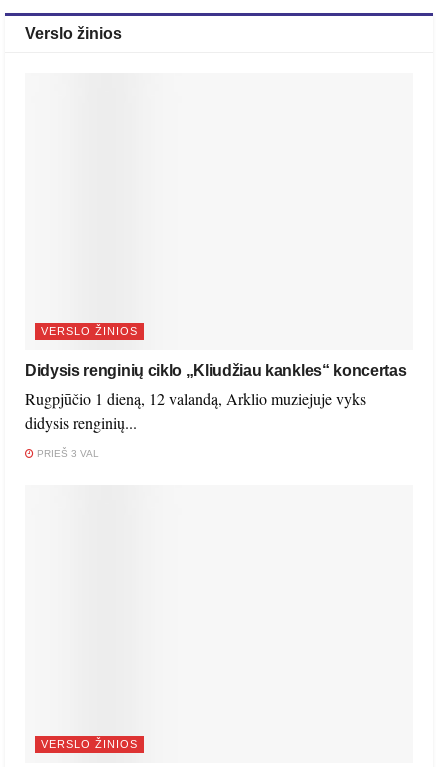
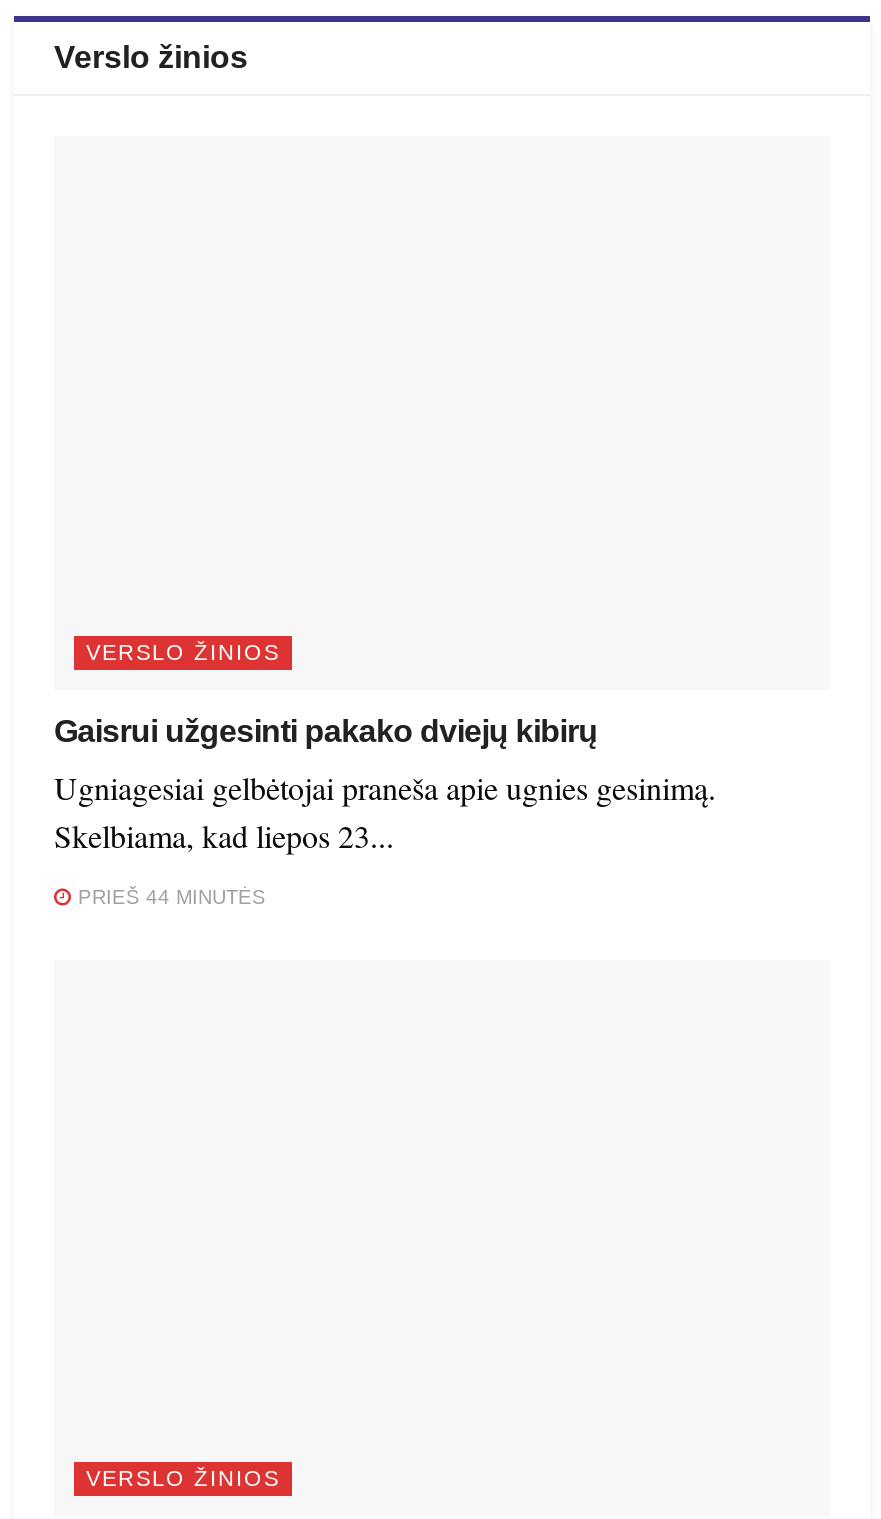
[25,362,406,433] Didysis renginių ciklo „Kliudžiau kankles“ koncertas | Rugpjūčio 1 dieną, 12 valandą, Arklio muziejuje vyks | didysis renginių... -> [54,715,716,857] Gaisrui užgesinti pakako dviejų kibirų | Ugniagesiai gelbėtojai praneša apie ugnies gesinimą. | Skelbiama, kad liepos 23...
[34,448,99,459] PRIEŠ 3 VAL -> [72,887,266,909] PRIEŠ 44 MINUTĖS

